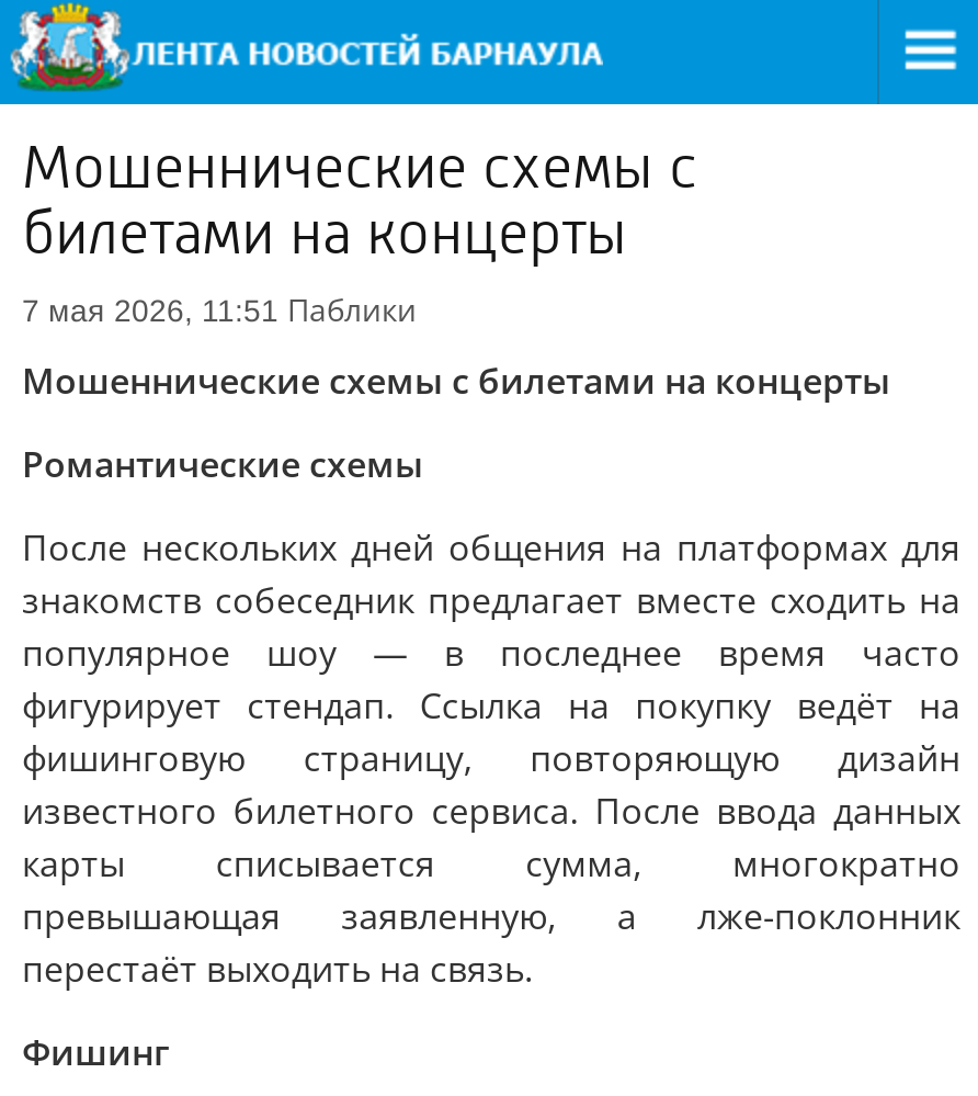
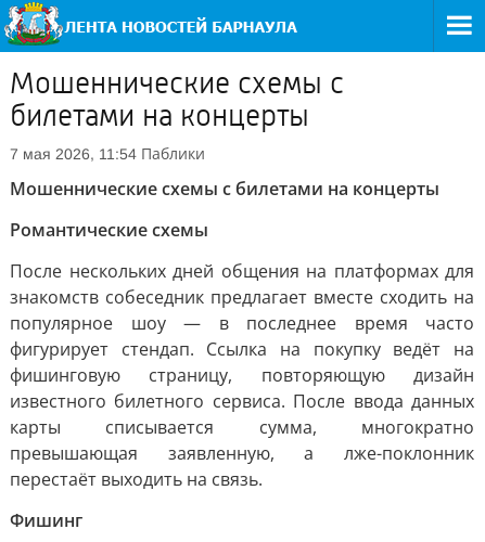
[22,289,417,330] 7 мая 2026, 11:51 Паблики -> [10,143,205,164] 7 мая 2026, 11:54 Паблики

